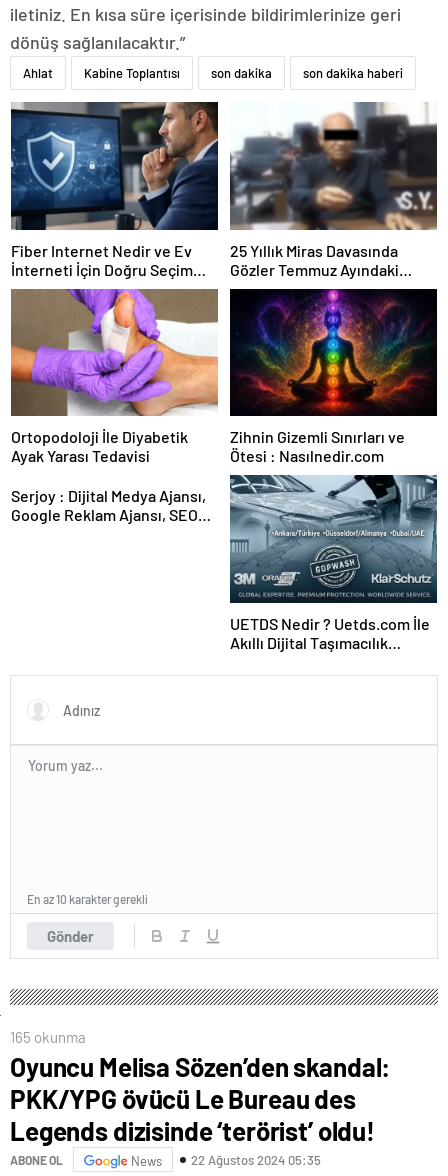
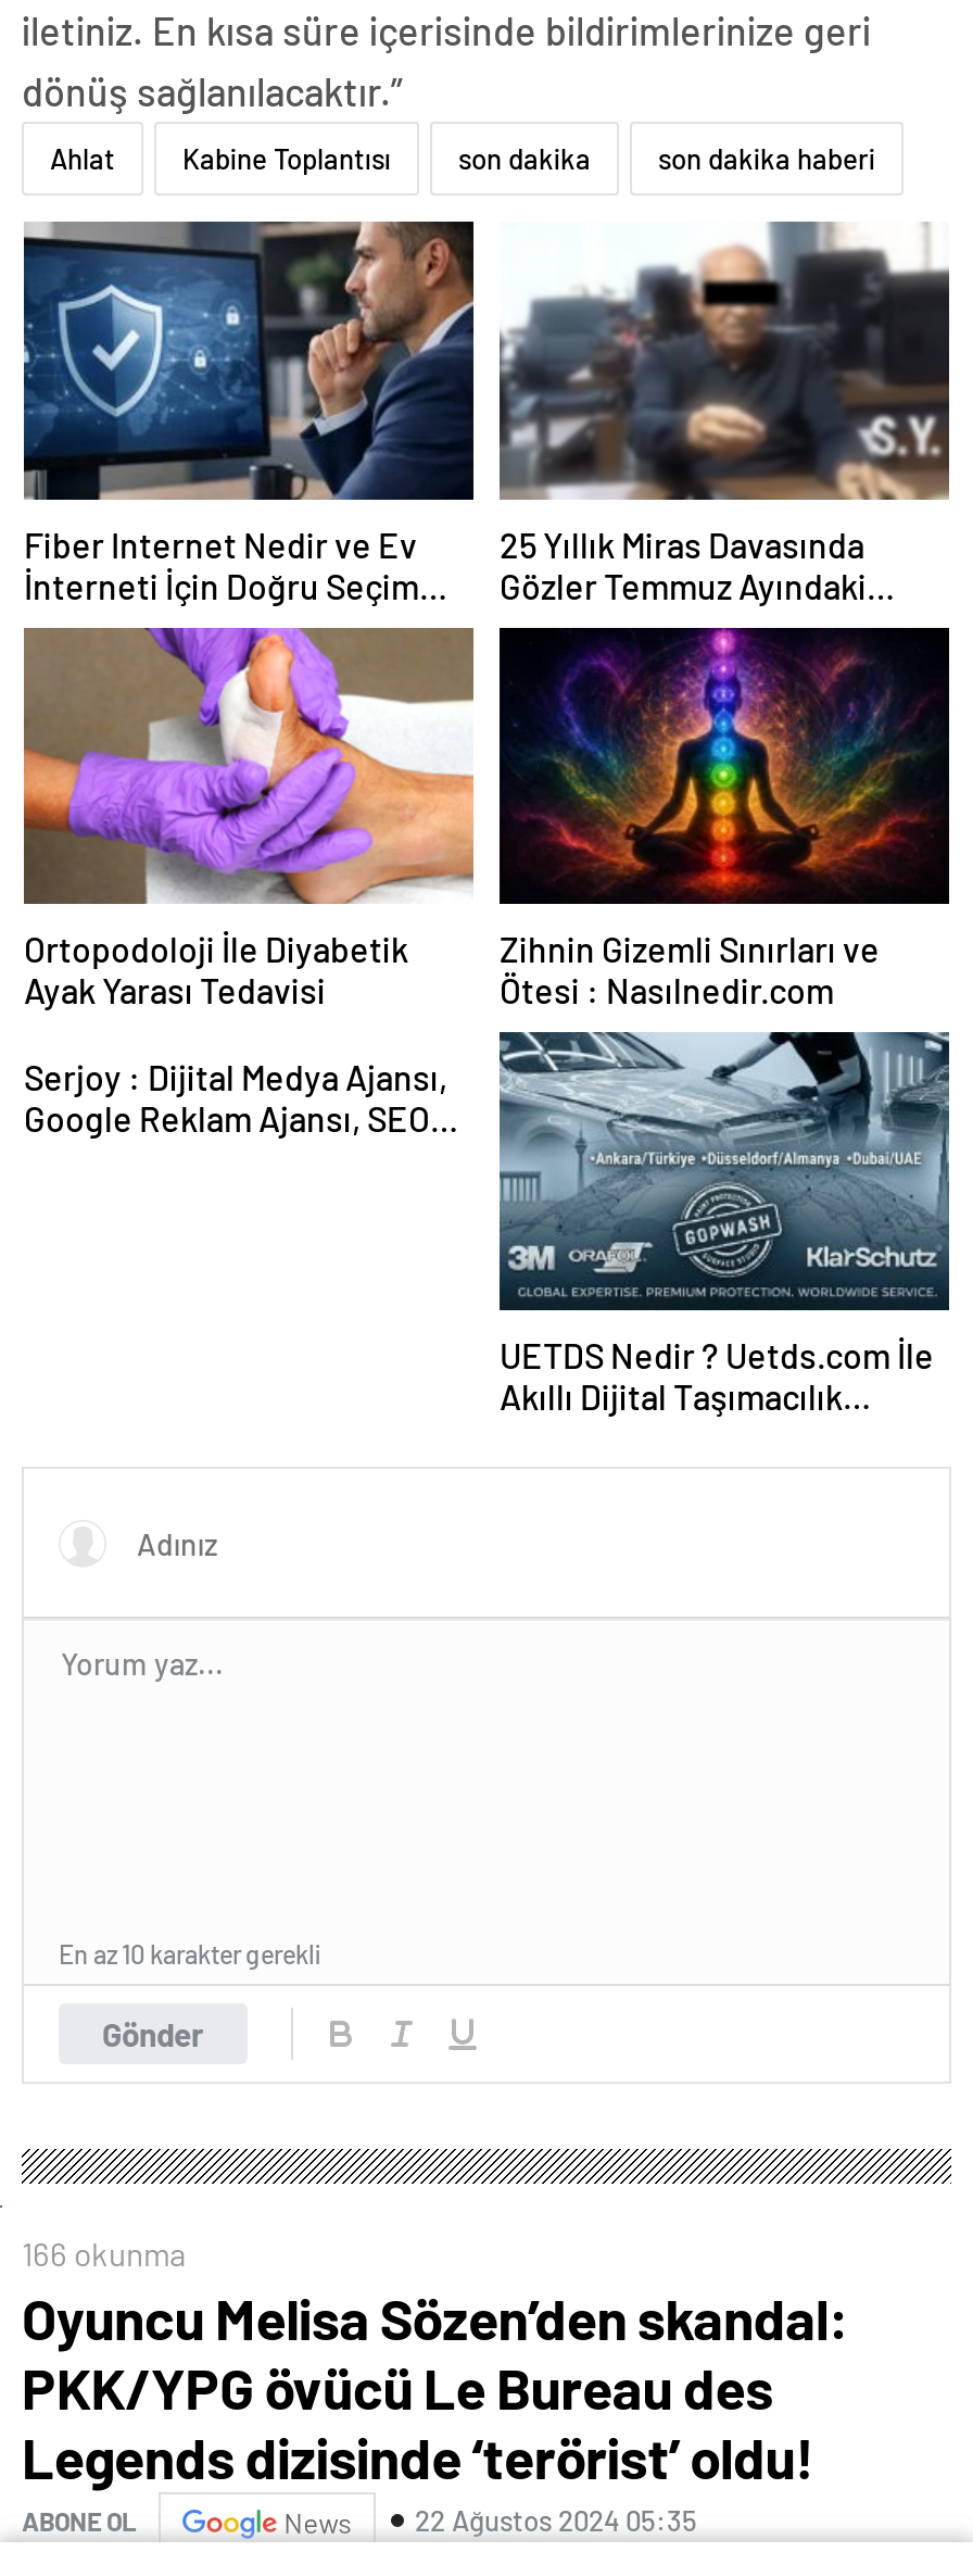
[10,1028,86,1046] 165 okunma -> [22,2234,187,2273] 166 okunma

